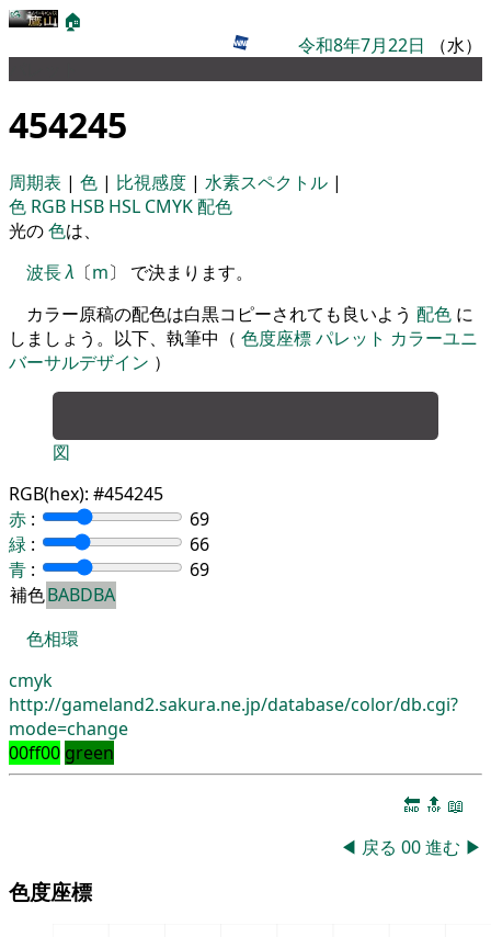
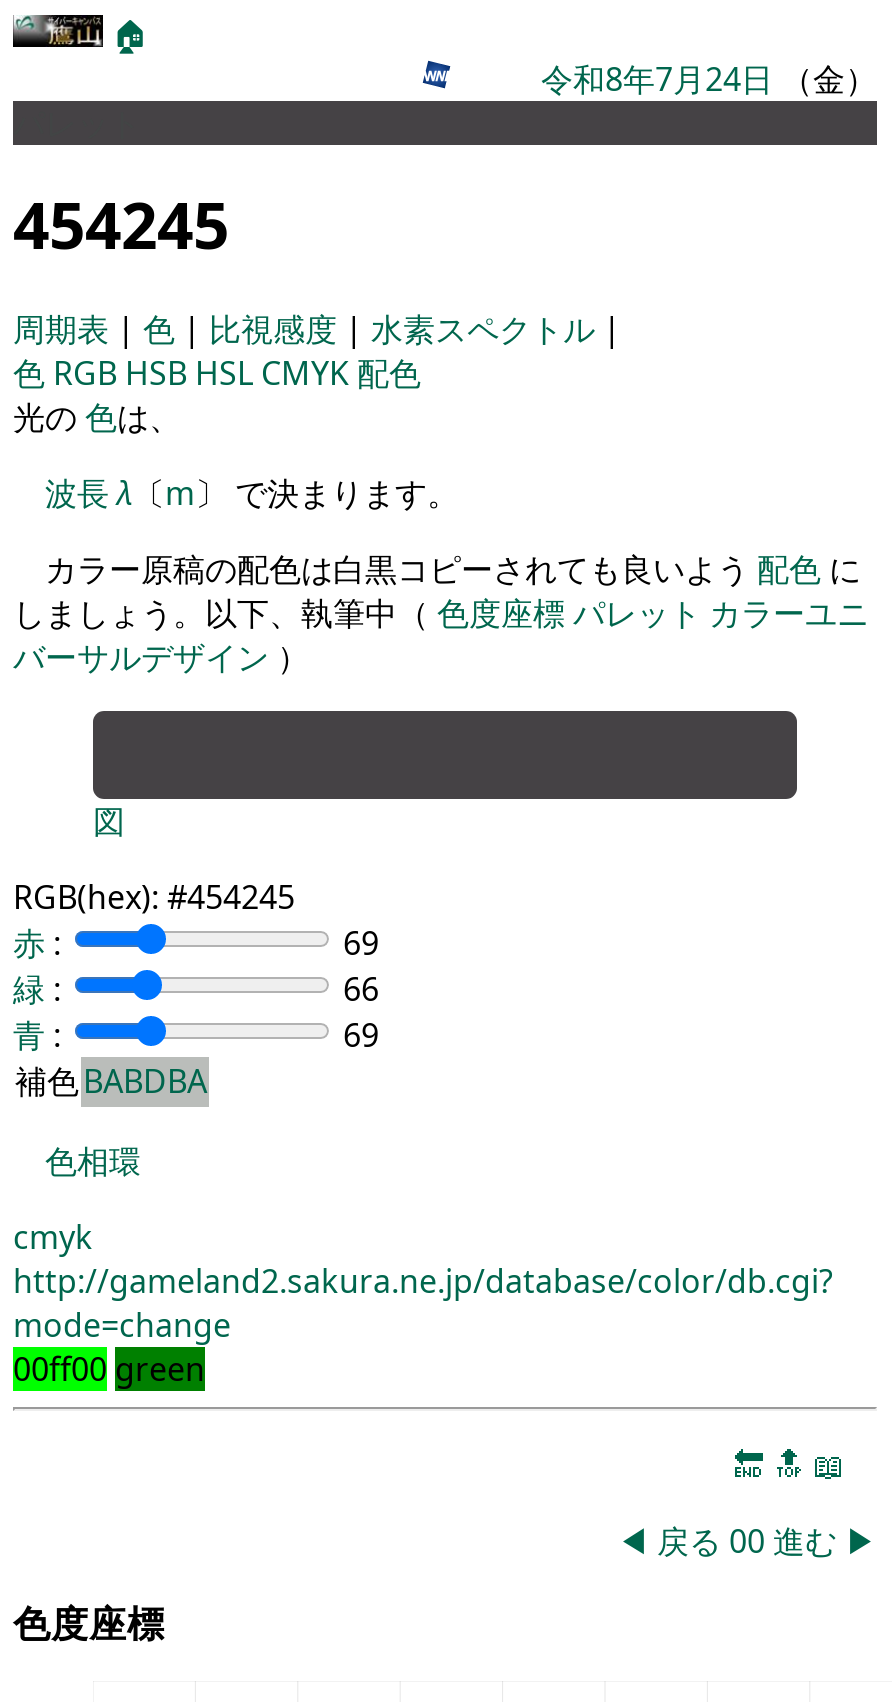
[298,33,482,57] 令和8年7月22日（水） -> [541,57,877,101] 令和8年7月24日（金）

